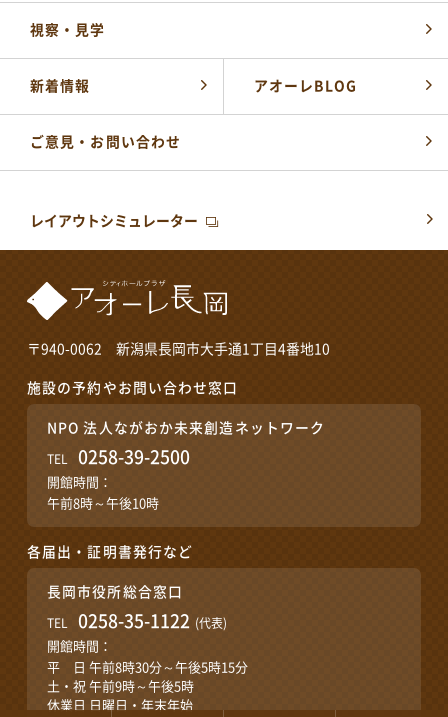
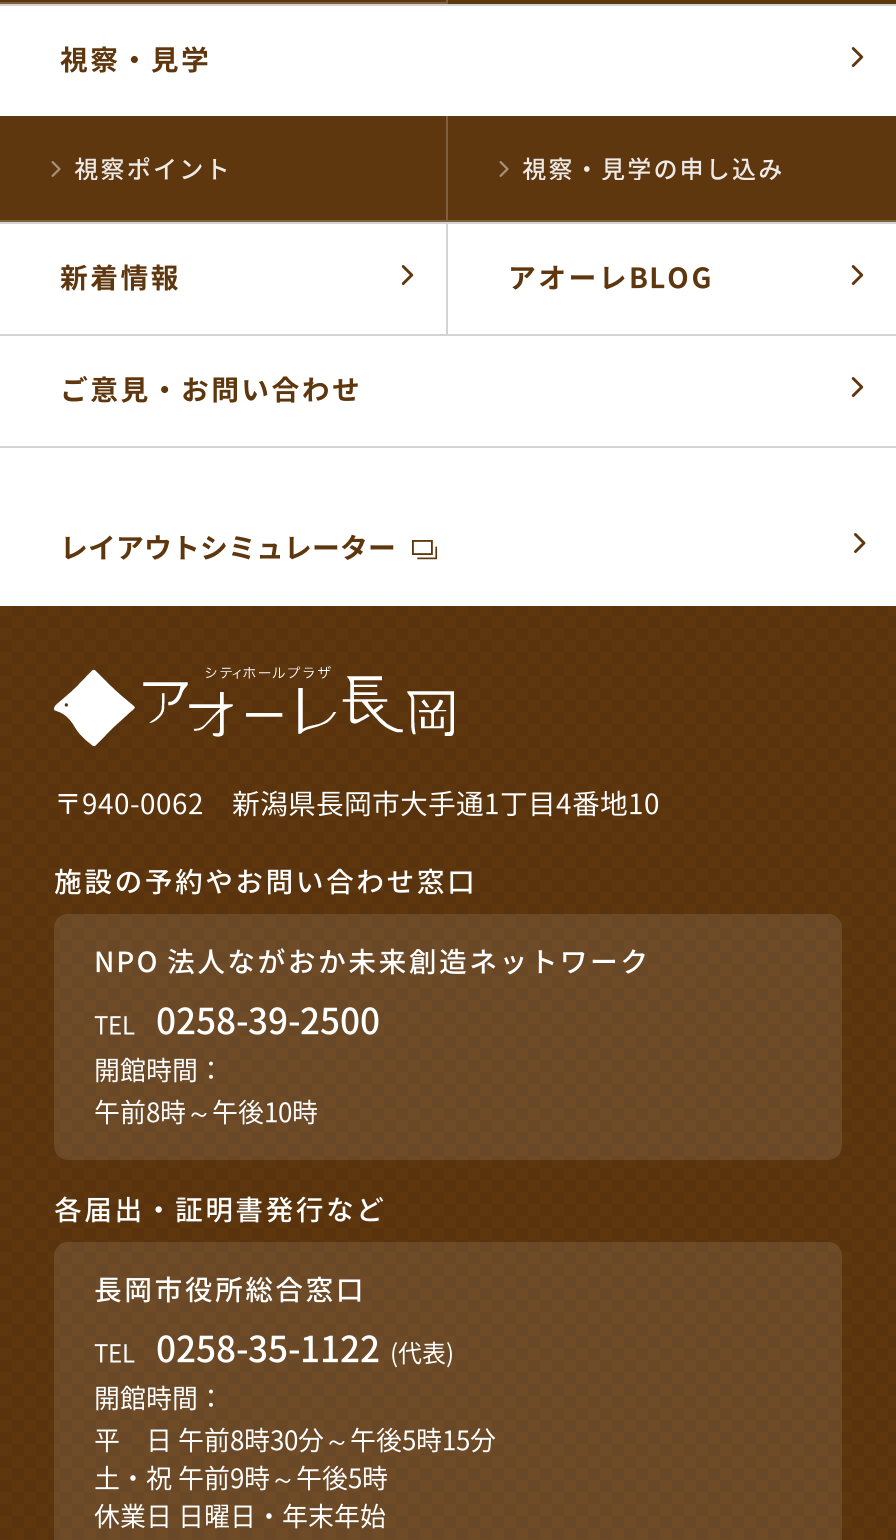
none -> [6,114,890,224] [image] | 視察ポイント | 視察・見学の申し込み

